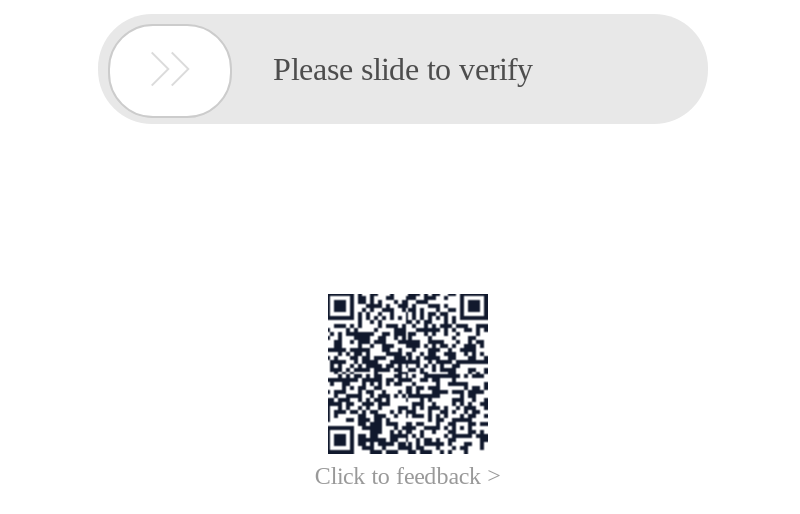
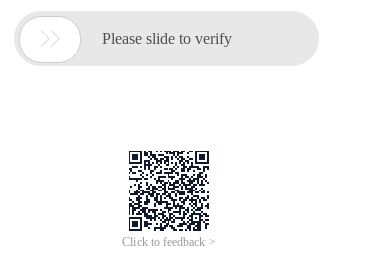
[326,294,490,456] [image] -> [129,150,209,232] [image]

